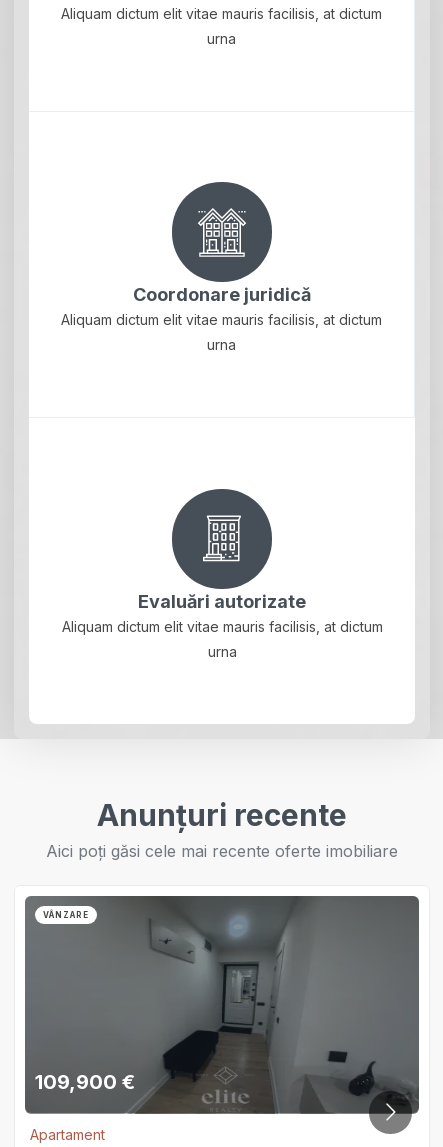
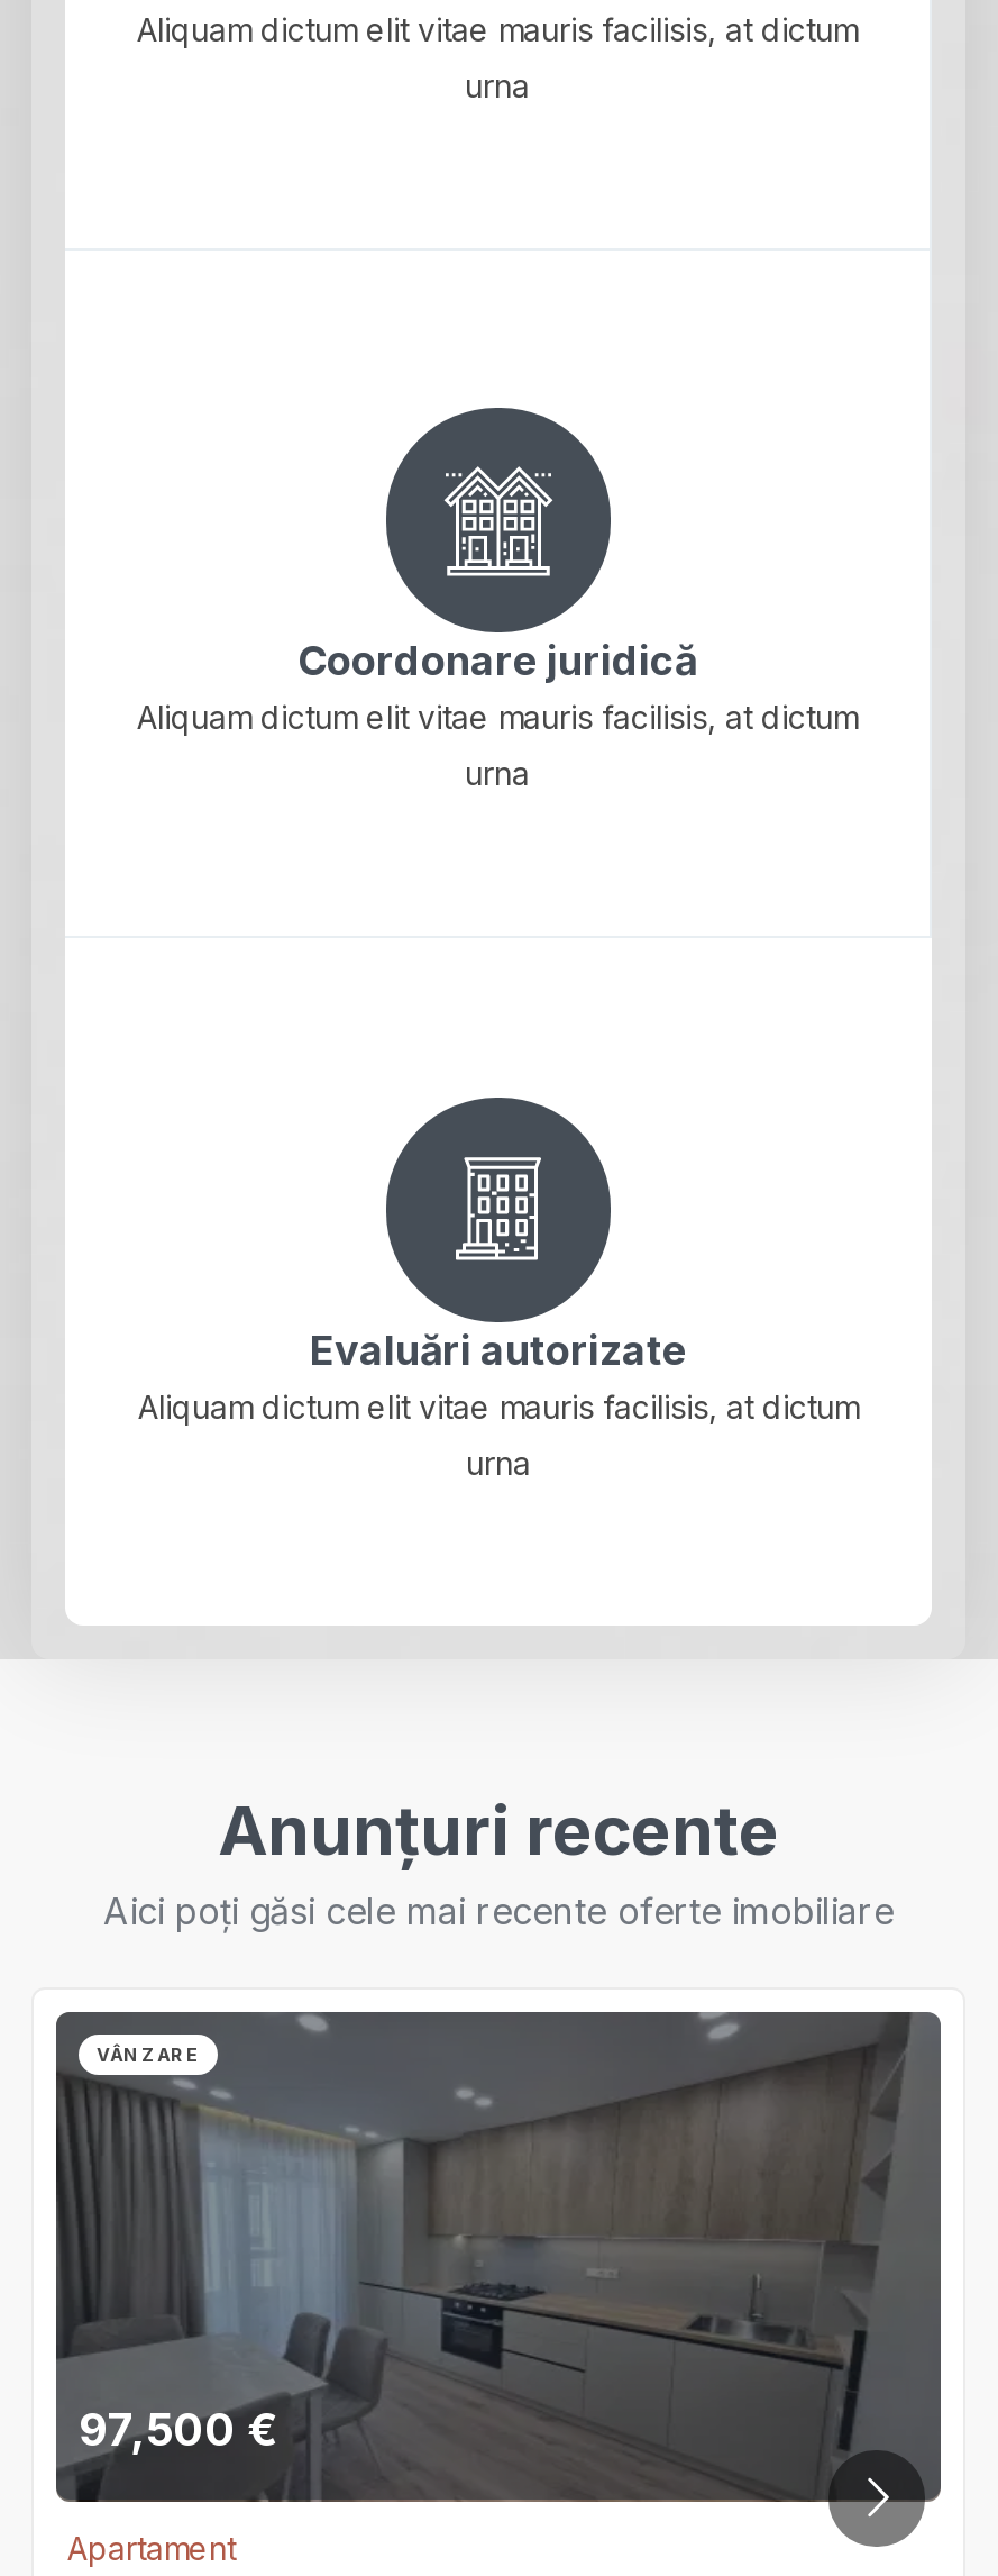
[25,897,411,1114] [image] | 109,900 € -> [58,2012,921,2504] [image] | 97,500 €

